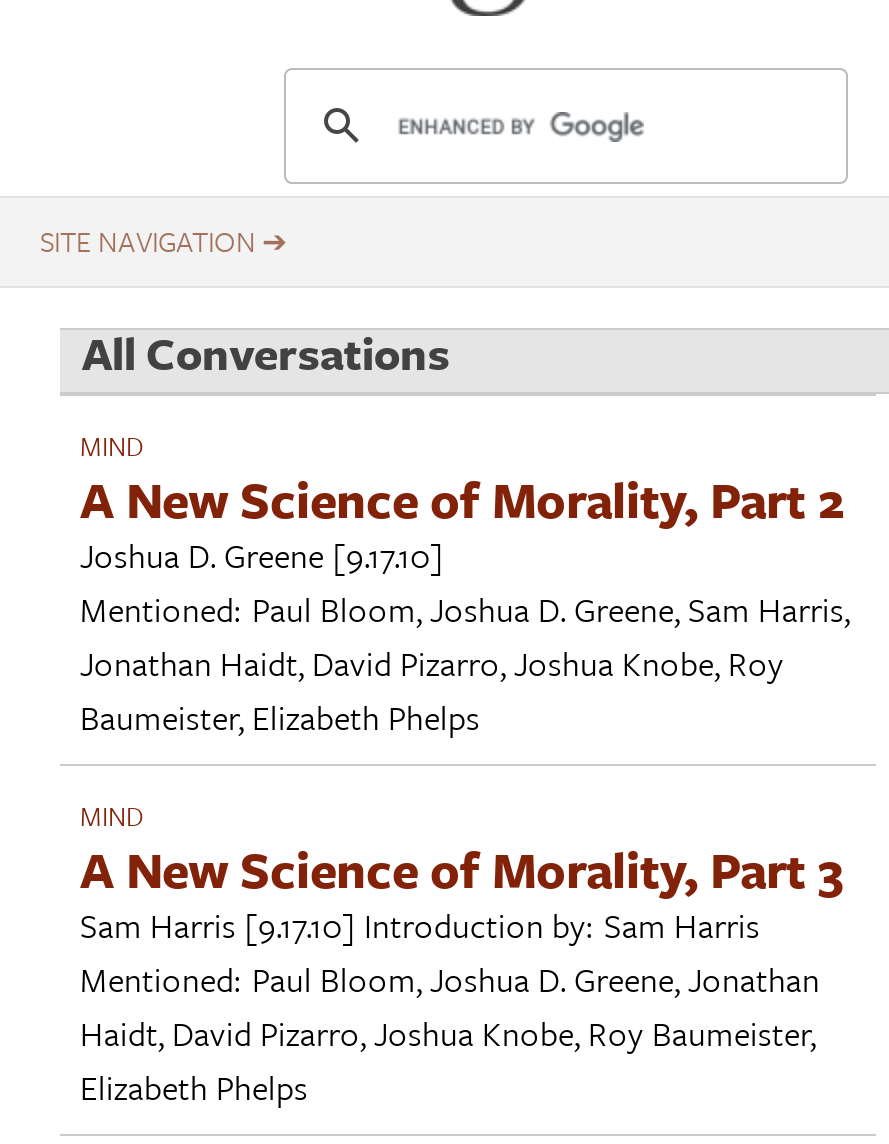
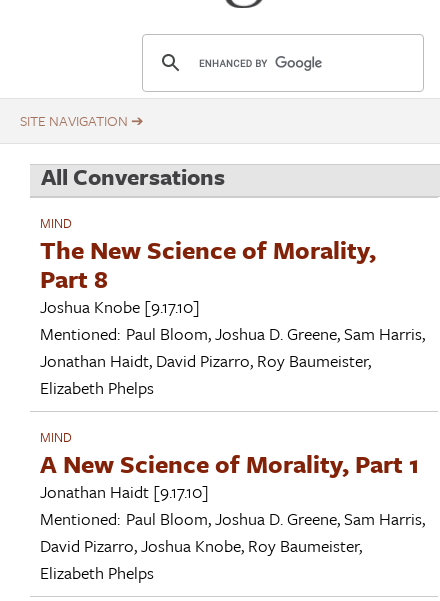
[80,463,844,579] A New Science of Morality, Part 2 | Joshua D. Greene [9.17.10] -> [40,232,376,319] The New Science of Morality, | Part 8 | Joshua Knobe [9.17.10]
[80,637,784,741] Jonathan Haidt, David Pizarro,Joshua Knobe, Roy | Baumeister, Elizabeth Phelps -> [40,348,371,400] Jonathan Haidt, David Pizarro, Roy Baumeister, | Elizabeth Phelps
[80,833,844,1057] A New Science of Morality, Part 3 | Sam Harris [9.17.10] Introduction by: Sam Harris | Mentioned: Paul Bloom,Joshua D. Greene,Jonathan | Haidt, David Pizarro,Joshua Knobe, Roy Baumeister, -> [40,446,425,558] A New Science of Morality, Part 1 | Jonathan Haidt [9.17.10] | Mentioned: Paul Bloom,Joshua D. Greene, Sam Harris, | David Pizarro,Joshua Knobe, Roy Baumeister,

